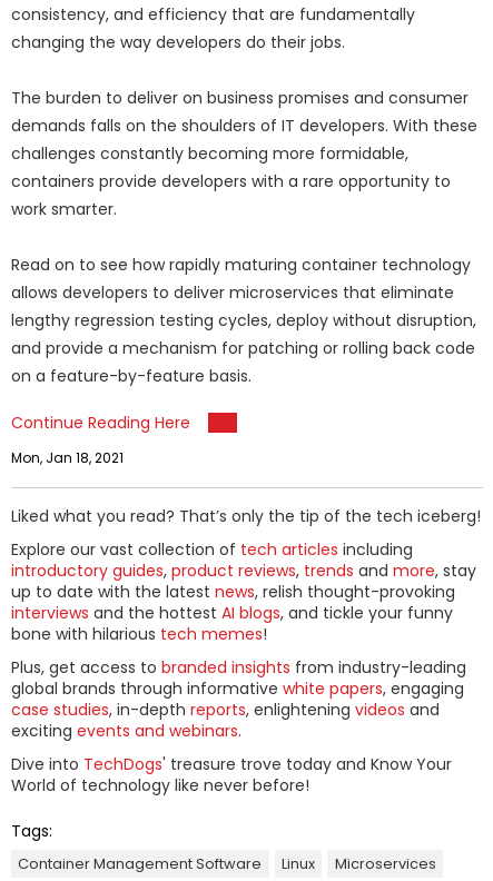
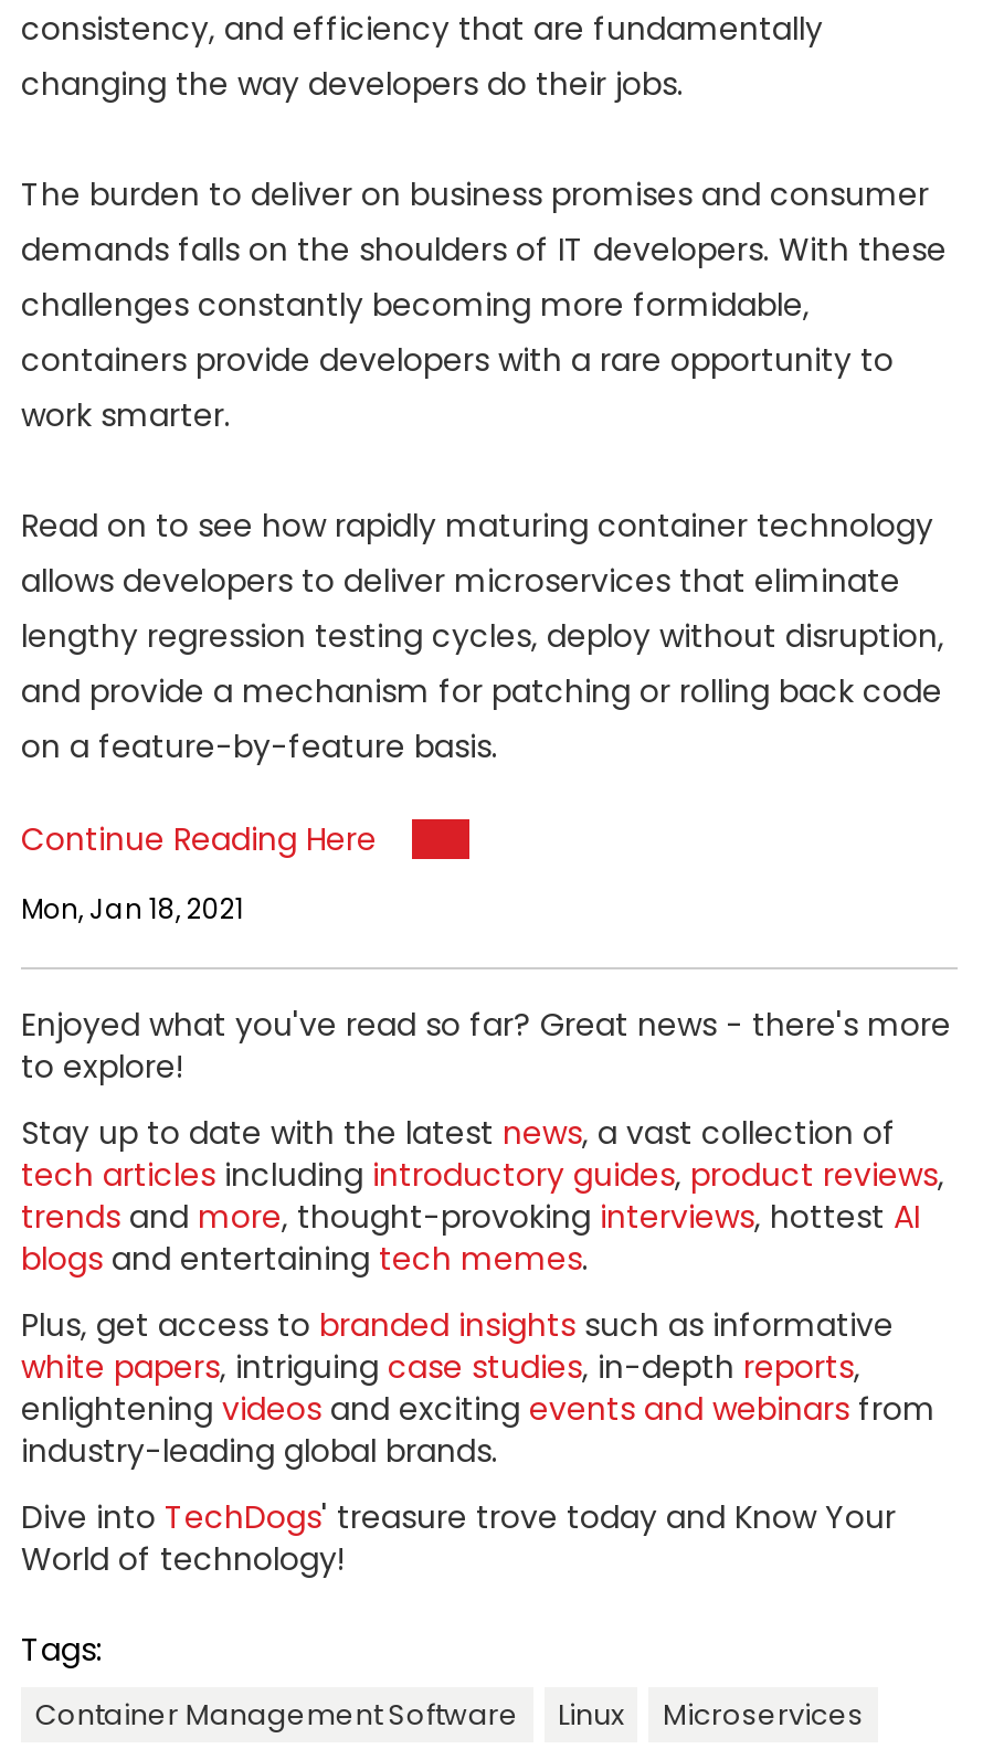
[11,505,481,527] Liked what you read? That’s only the tip of the tech iceberg! -> [21,1002,951,1088] Enjoyed what you've read so far? Great news - there's more | to explore!
[11,538,476,645] Explore our vast collection of tech articles including | introductory guides, product reviews, trends and more, stay | up to date with the latest news, relish thought-provoking | interviews and the hottest AI blogs, and tickle your funny | bone with hilarious tech memes! -> [21,1111,944,1281] Stay up to date with the latest news, a vast collection of | tech articles including introductory guides, product reviews, | trends and more, thought-provoking interviews, hottest AI | blogs and entertainingtech memes.
[11,656,466,742] Plus, get access to branded insights from industry-leading | global brands through informative white papers, engaging | case studies, in-depth reports, enlighteningvideos and | exciting events and webinars. -> [21,1303,936,1473] Plus, get access to branded insights such as informative | white papers, intriguing case studies, in-depth reports, | enlightening videos and exciting events and webinars from | industry-leading global brands.
[11,775,309,797] World of technology like never before! -> [21,1538,346,1582] World of technology!

